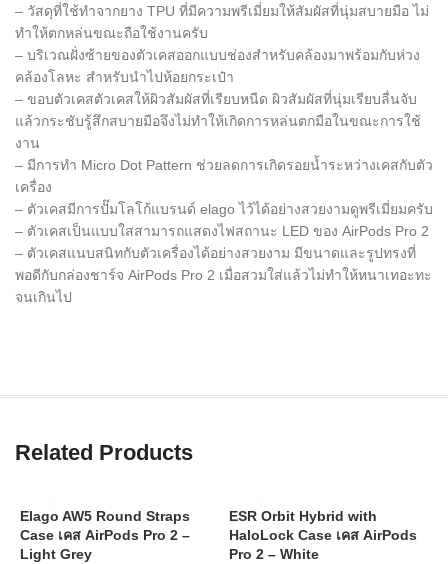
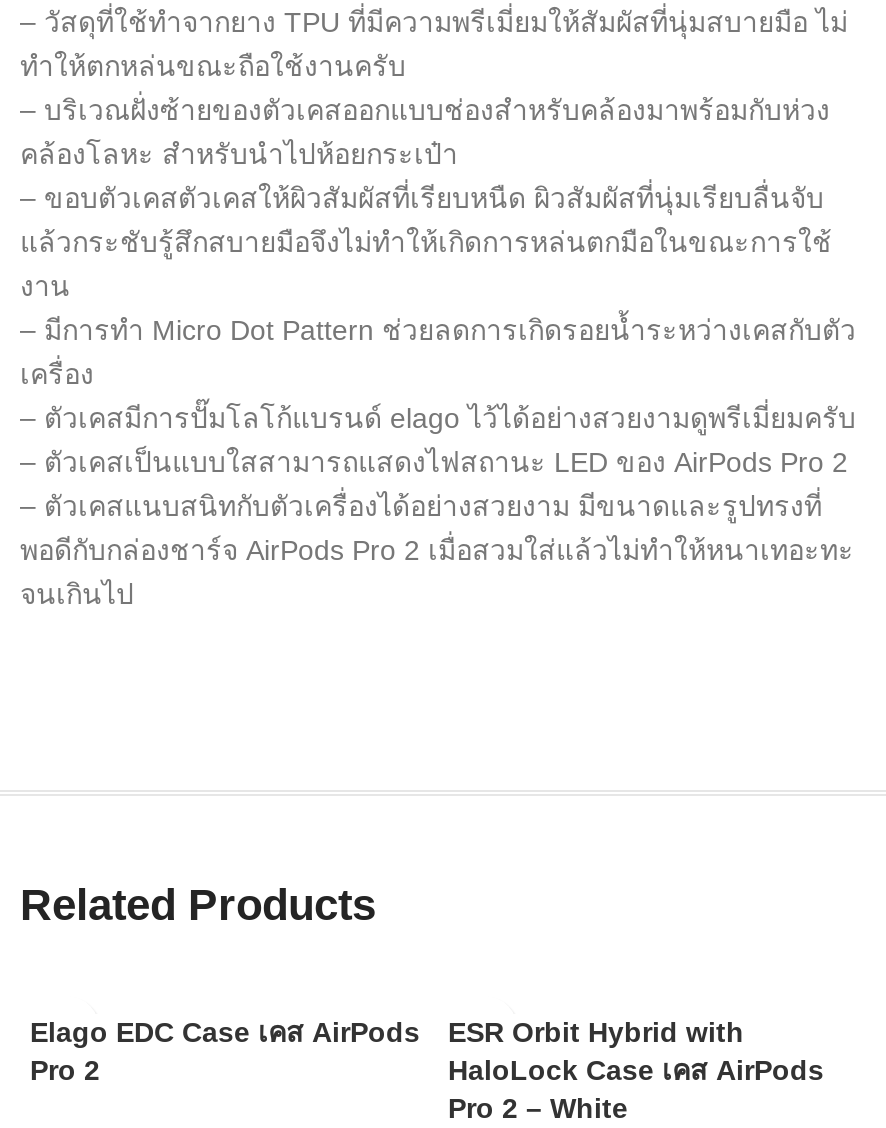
[20,508,190,562] Elago AW5 Round Straps | Case เคส AirPods Pro 2 – | Light Grey -> [30,1017,420,1087] Elago EDC Case เคส AirPods | Pro 2

